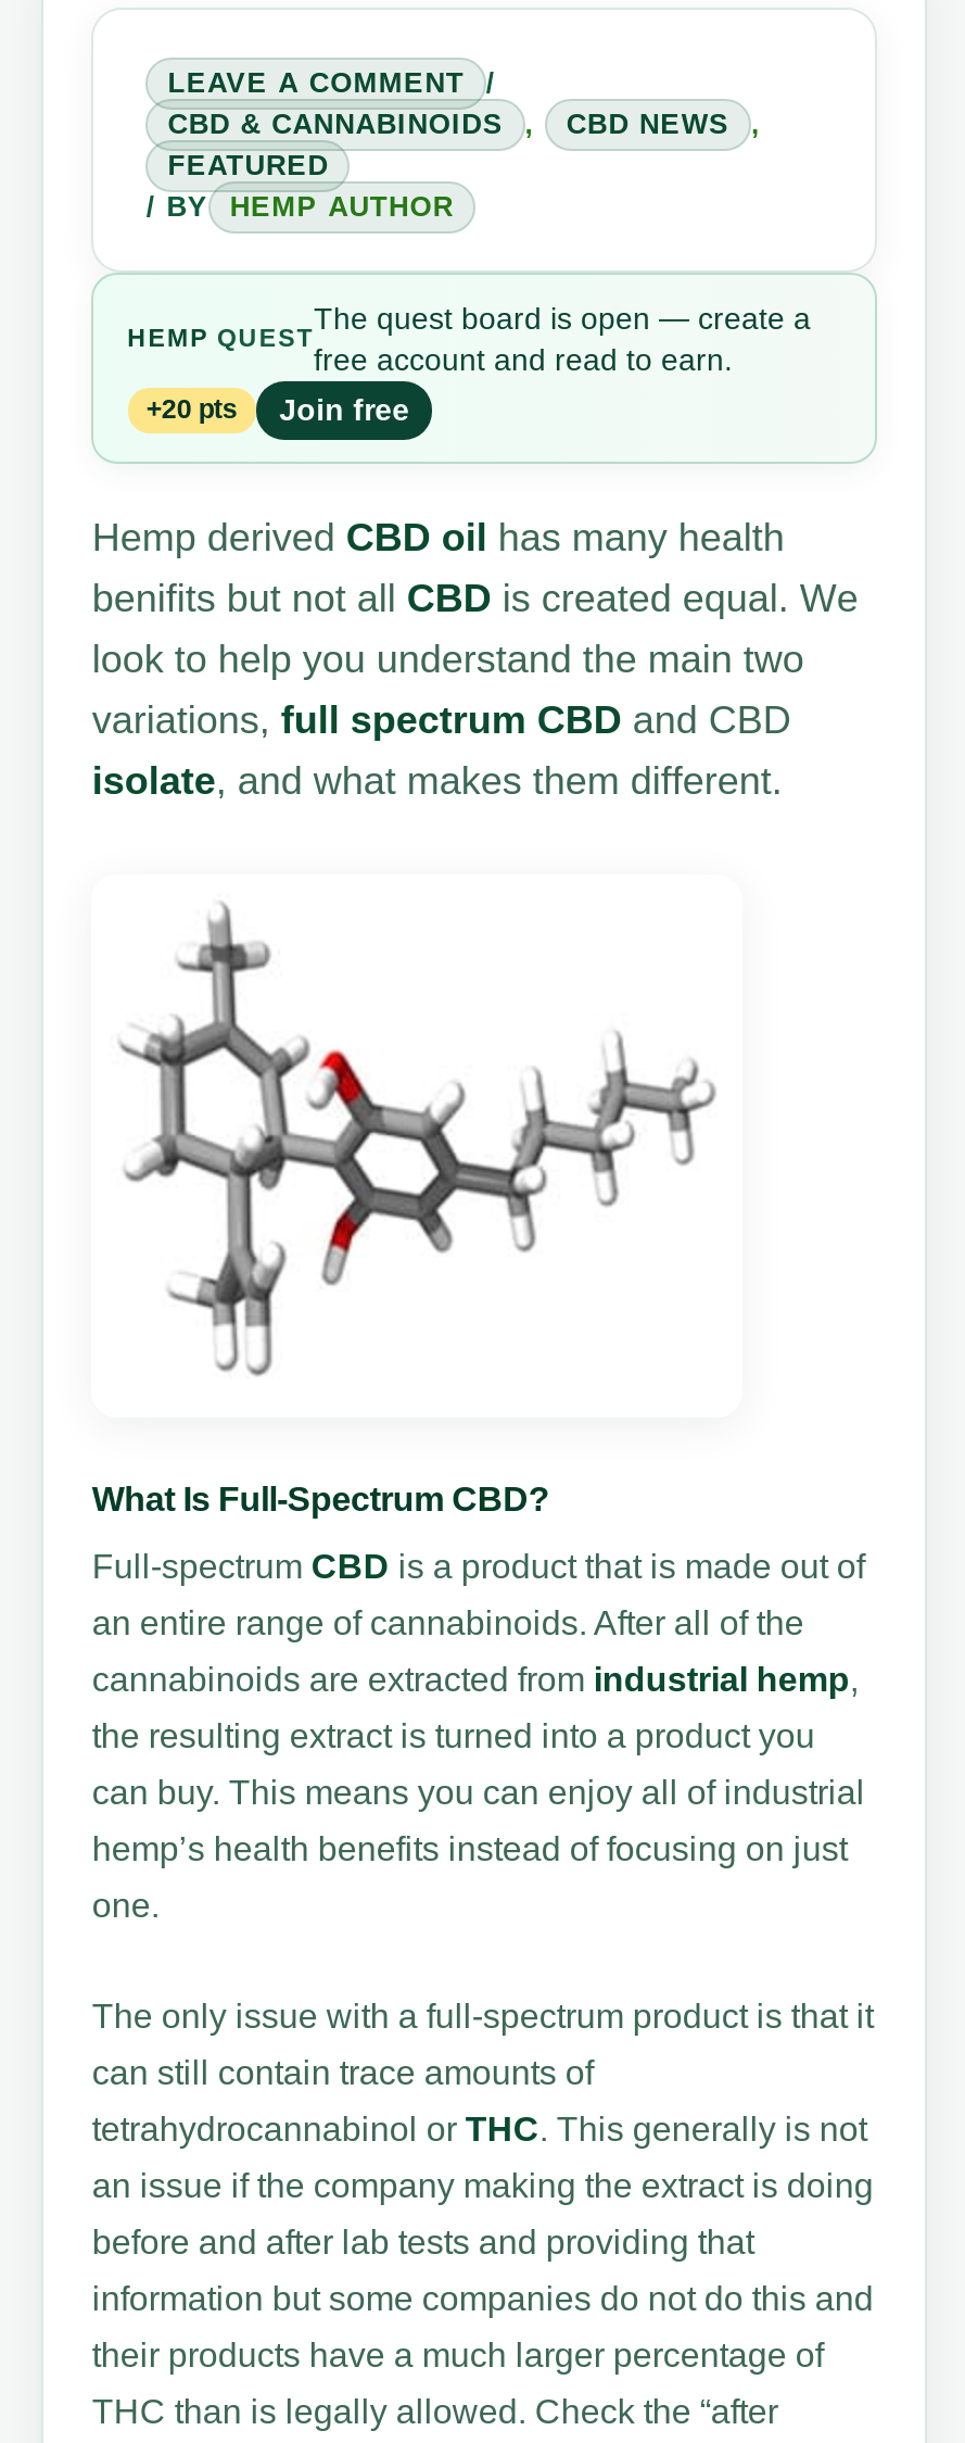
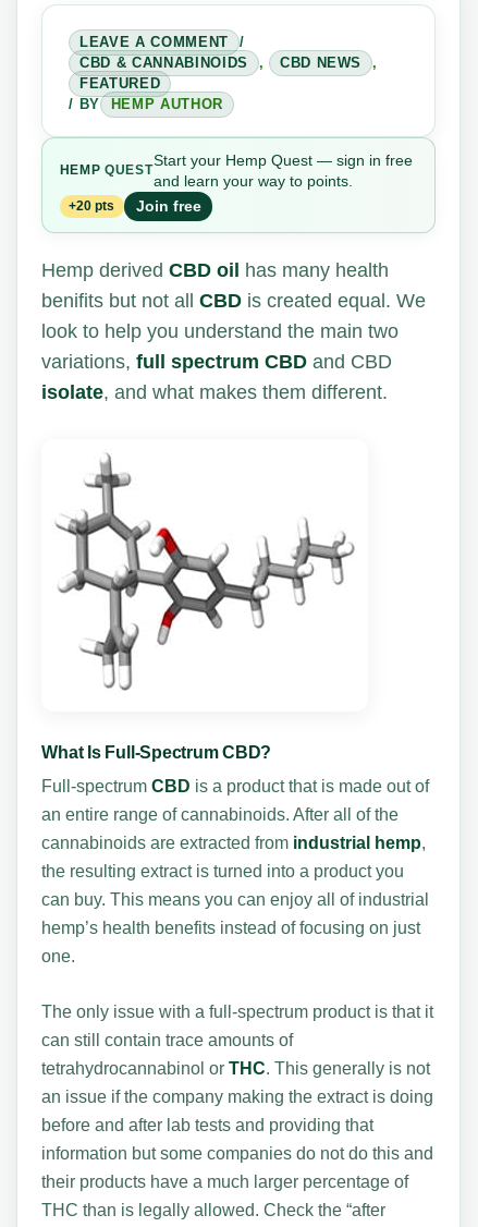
[314,300,811,376] The quest board is open — create a | free account and read to earn. -> [153,151,412,189] Start your Hemp Quest — sign in free | and learn your way to points.

